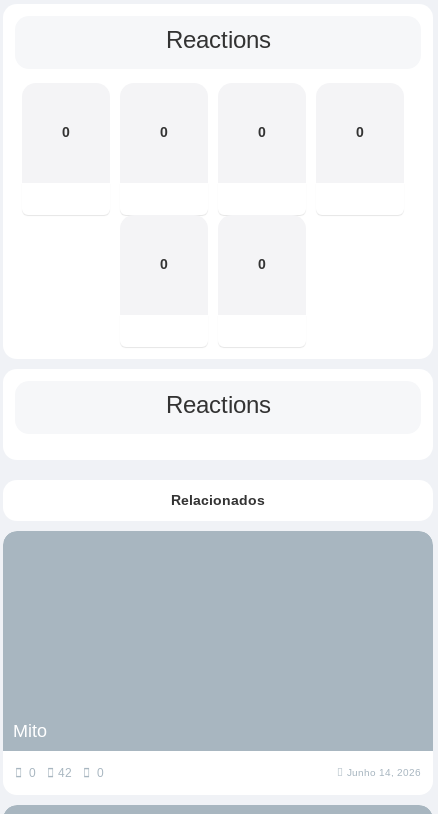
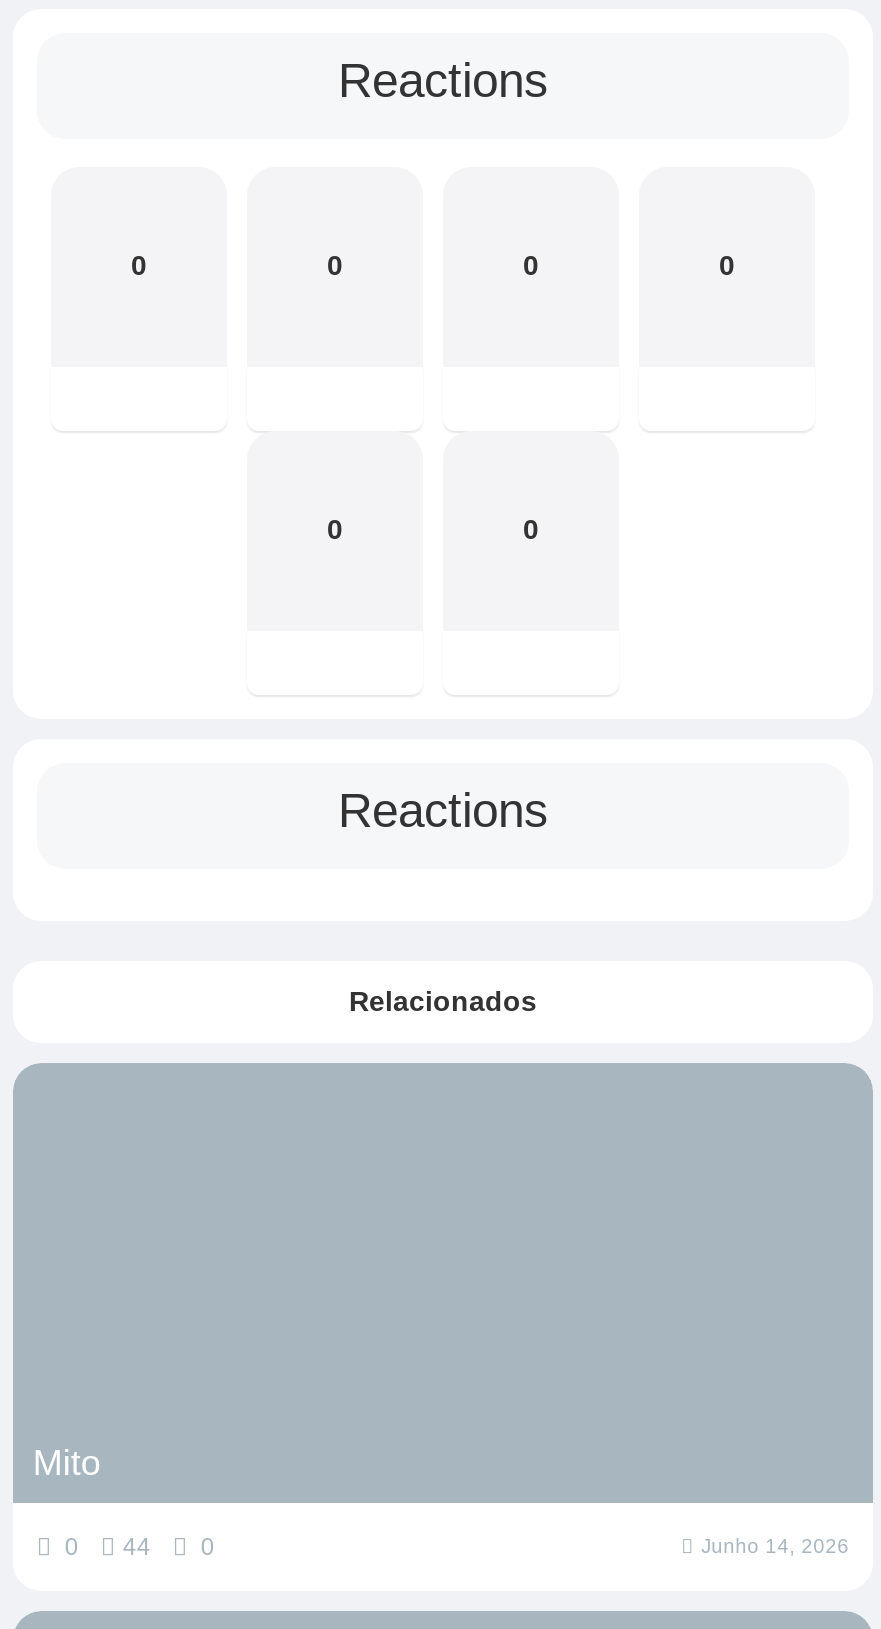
[26,766,104,780] 0 42 0 -> [59,1532,215,1560] 0 44 0

